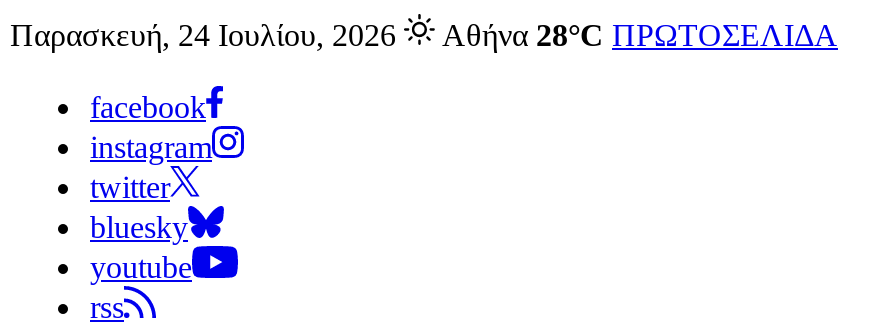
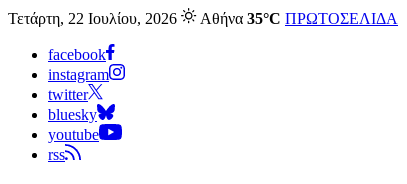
[10,18,396,52] Παρασκευή, 24 Ιουλίου, 2026 -> [8,10,177,27] Τετάρτη, 22 Ιουλίου, 2026
[442,18,838,52] Αθήνα 28°C ΠΡΩΤΟΣΕΛΙΔΑ -> [200,10,398,27] Αθήνα 35°C ΠΡΩΤΟΣΕΛΙΔΑ

